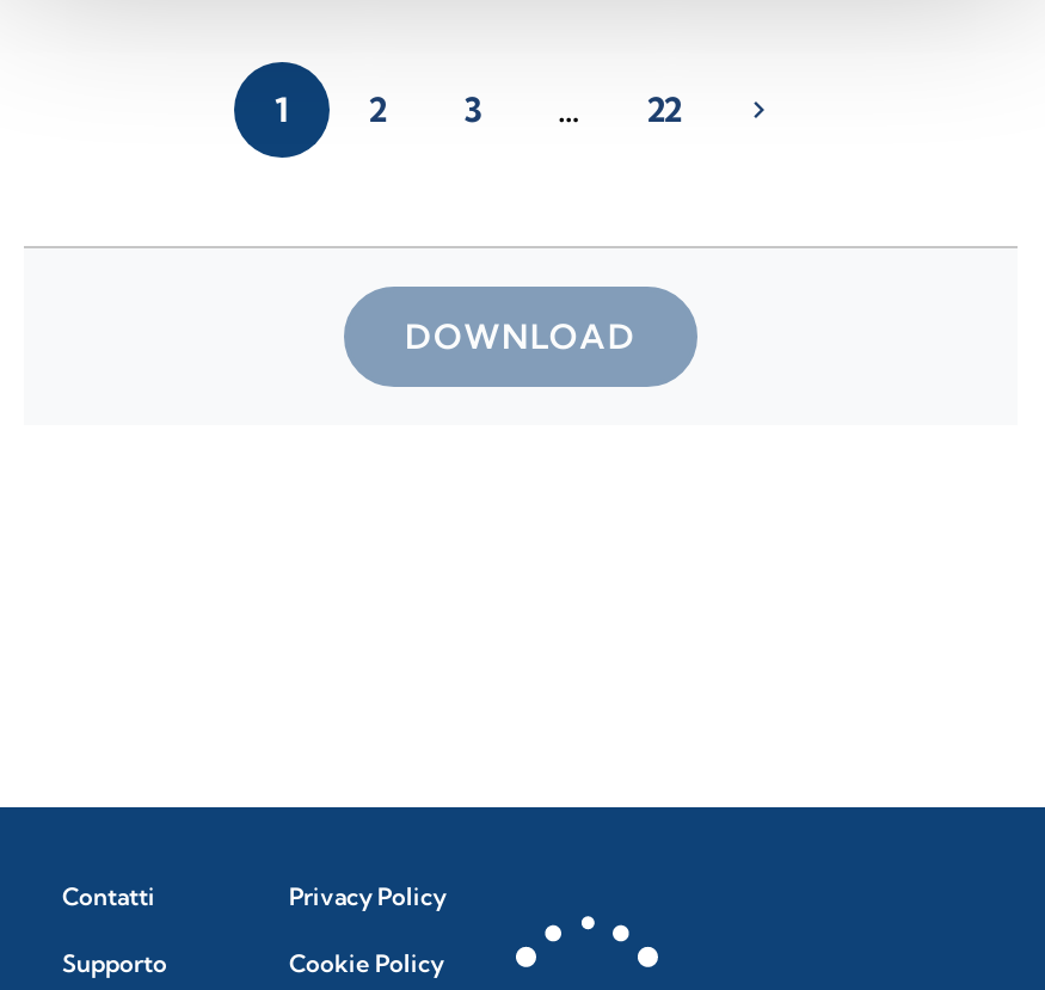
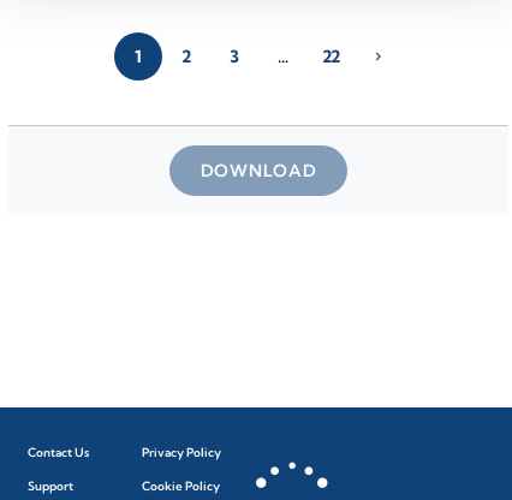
[62,881,155,912] Contatti -> [28,445,89,460] Contact Us
[62,948,167,979] Supporto -> [28,478,73,494] Support

